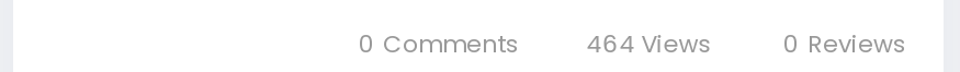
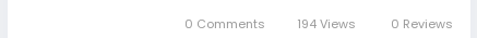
[352,27,908,62] 0 Comments 464 Views 0 Reviews -> [181,16,453,33] 0 Comments 194 Views 0 Reviews

